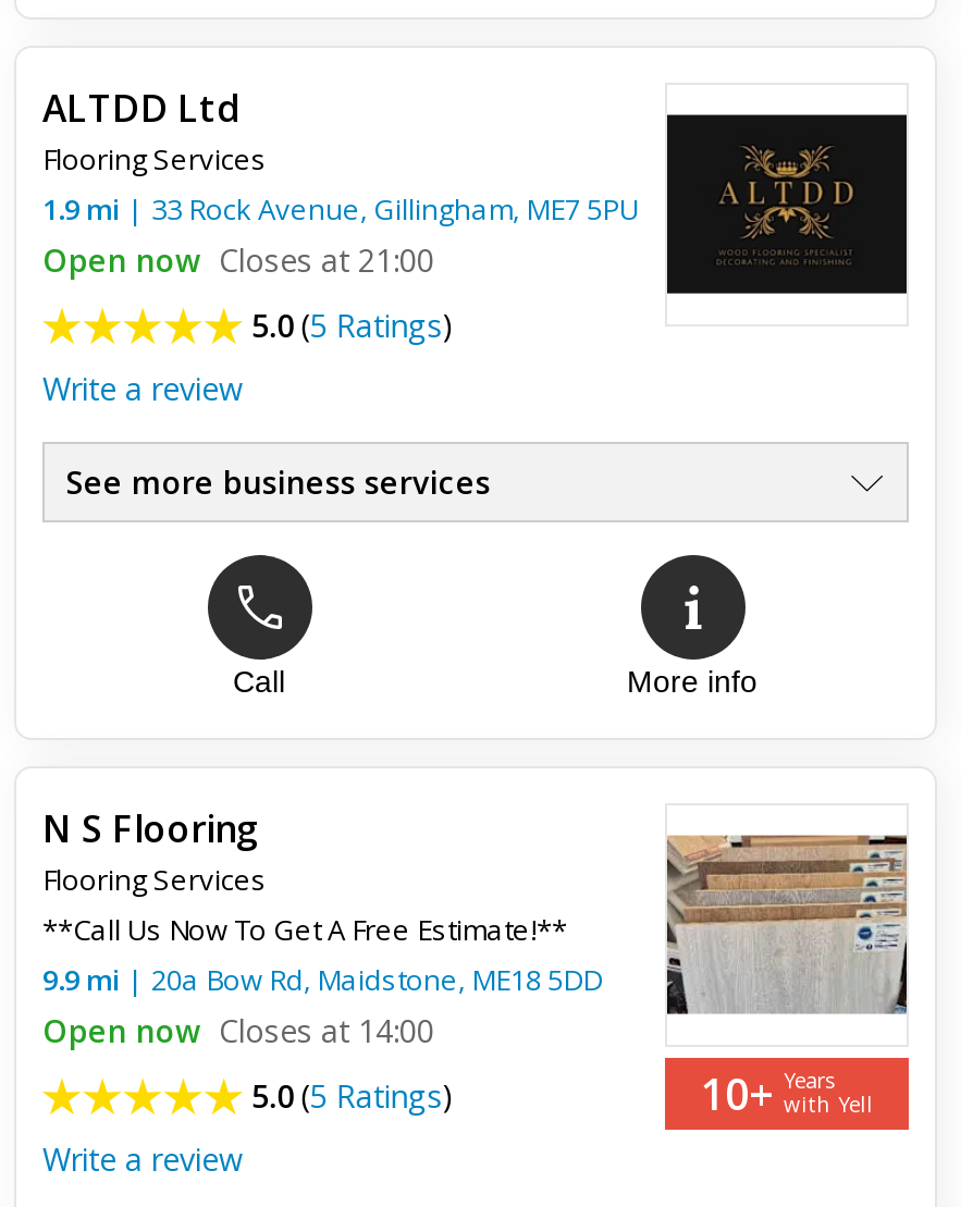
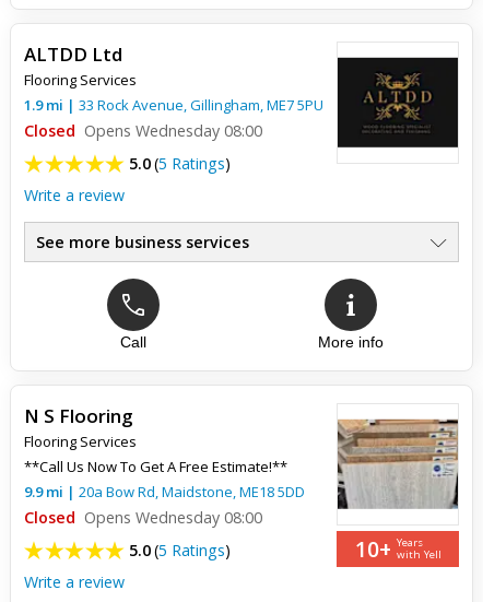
[42,239,434,281] Open now Closes at 21:00 -> [24,120,262,141] Closed Opens Wednesday 08:00
[42,1010,434,1052] Open now Closes at 14:00 -> [24,507,262,528] Closed Opens Wednesday 08:00

